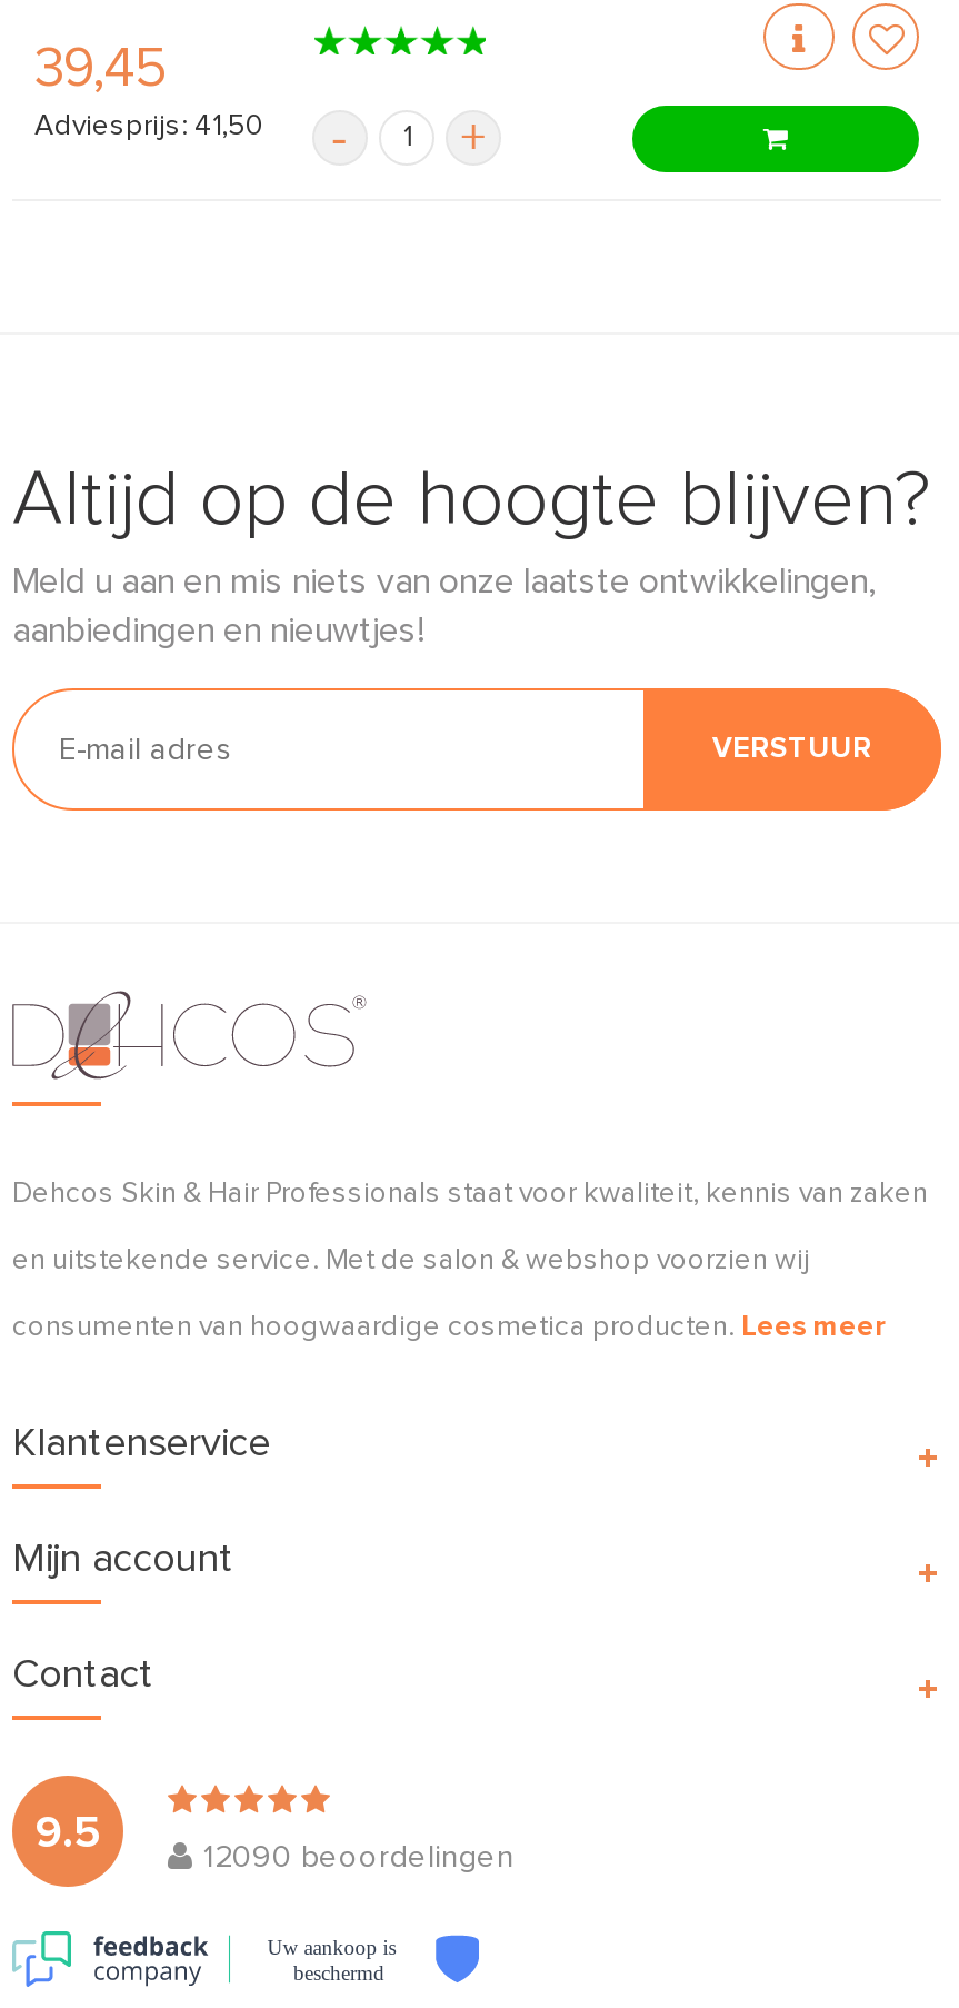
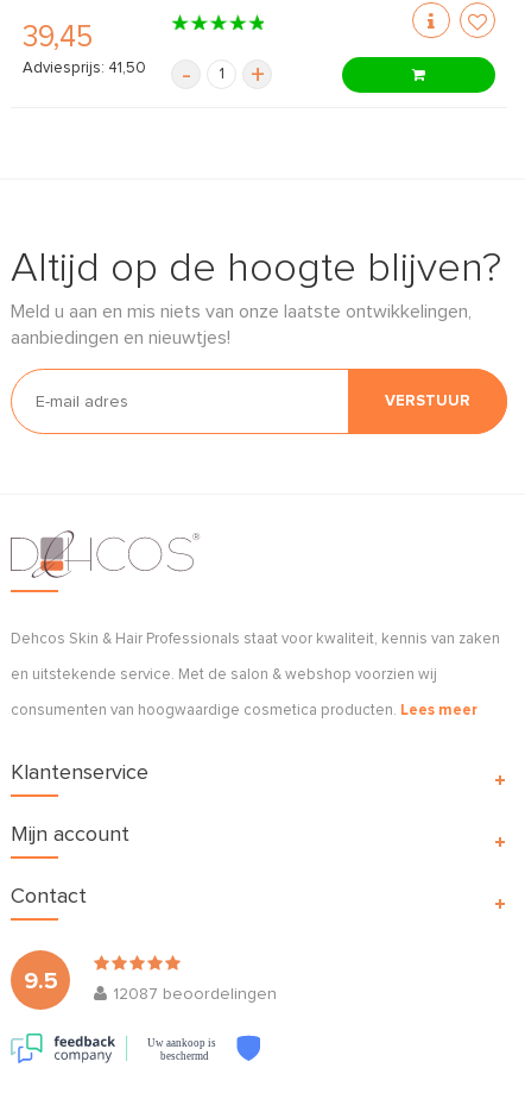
[203,1843,515,1874] 12090 beoordelingen -> [113,986,277,1003] 12087 beoordelingen

